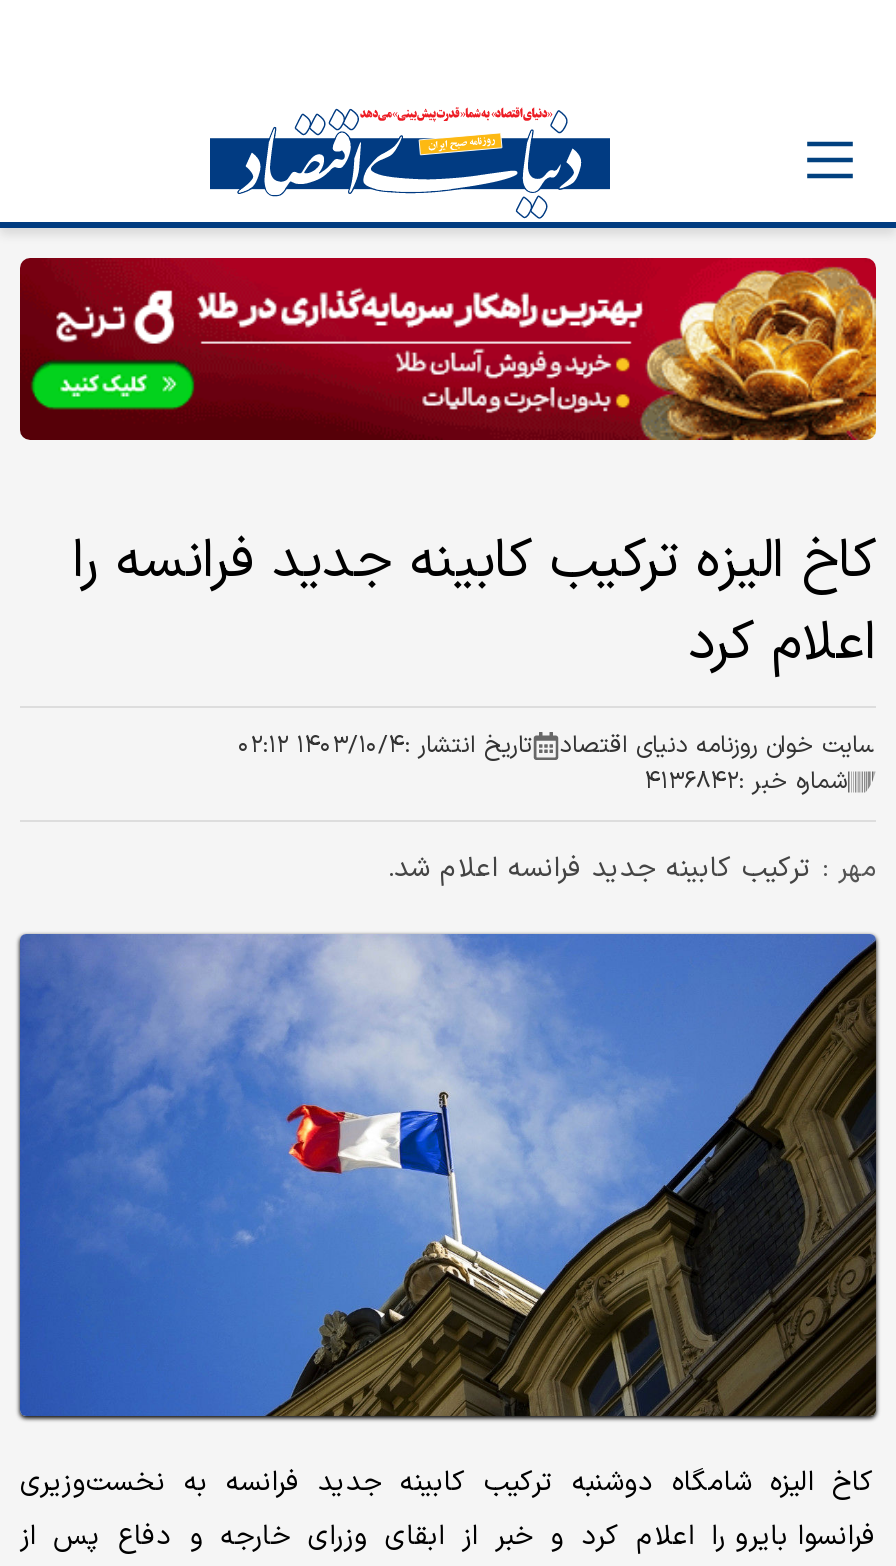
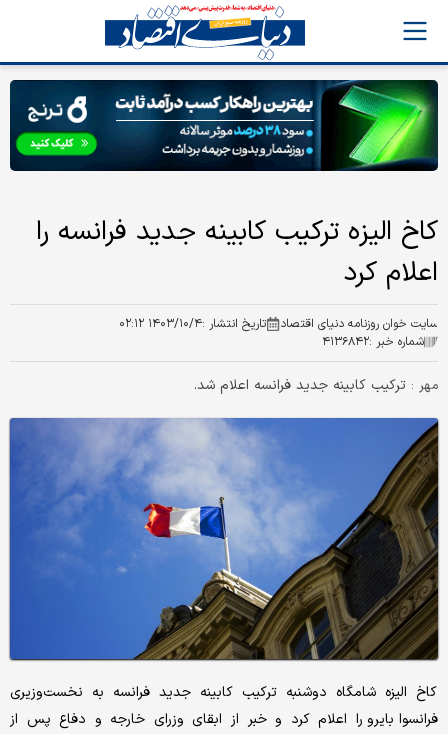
[18,256,878,442] [image] -> [9,79,439,172] [image]

